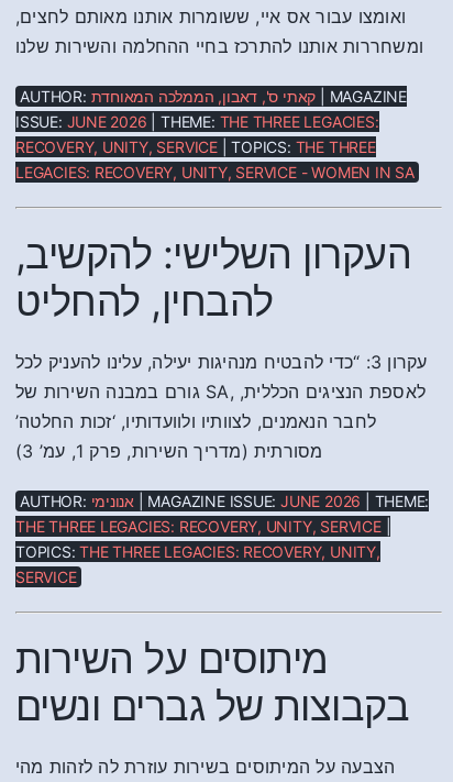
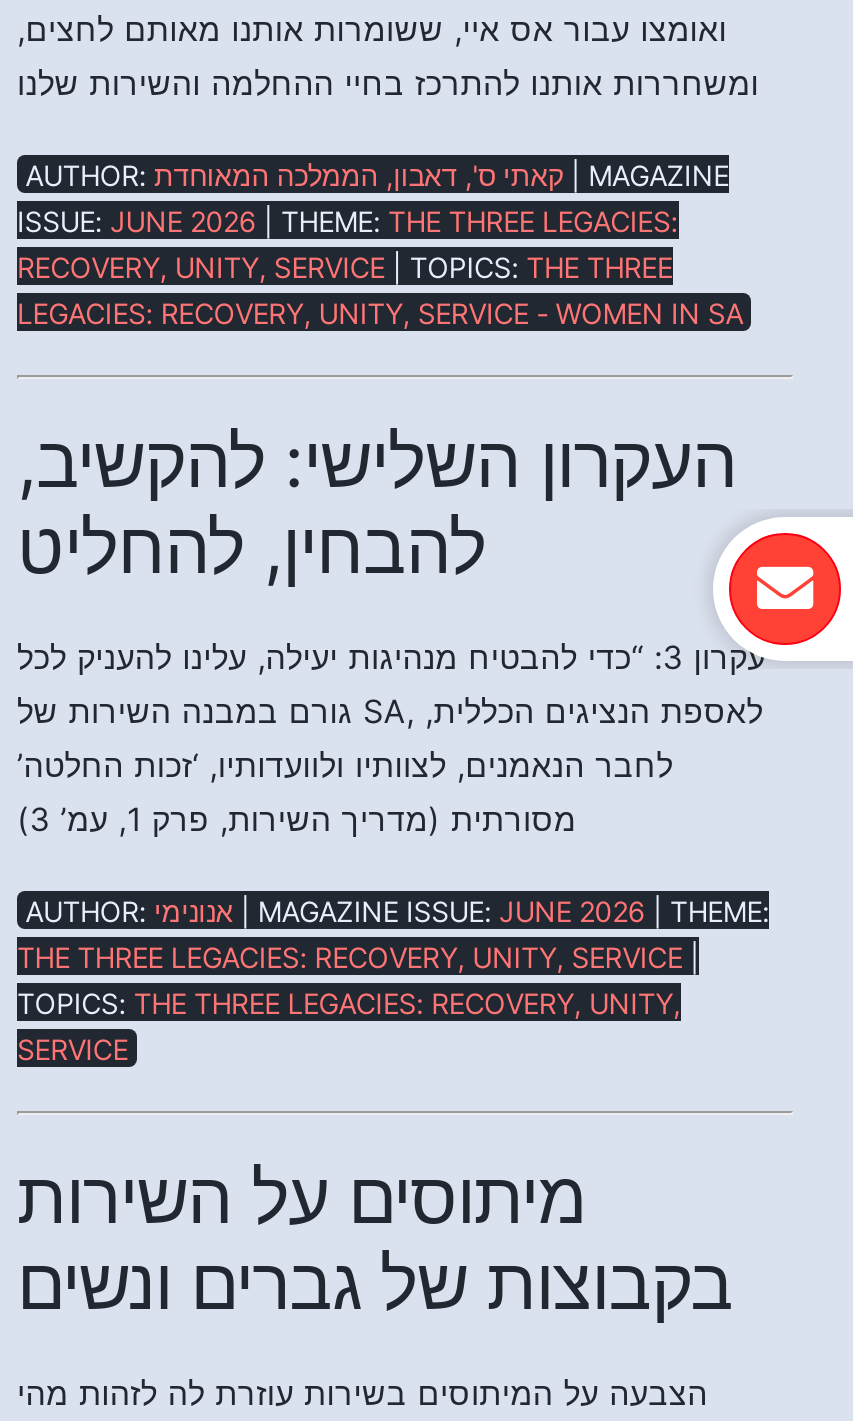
none -> [715,519,847,659] [image]

